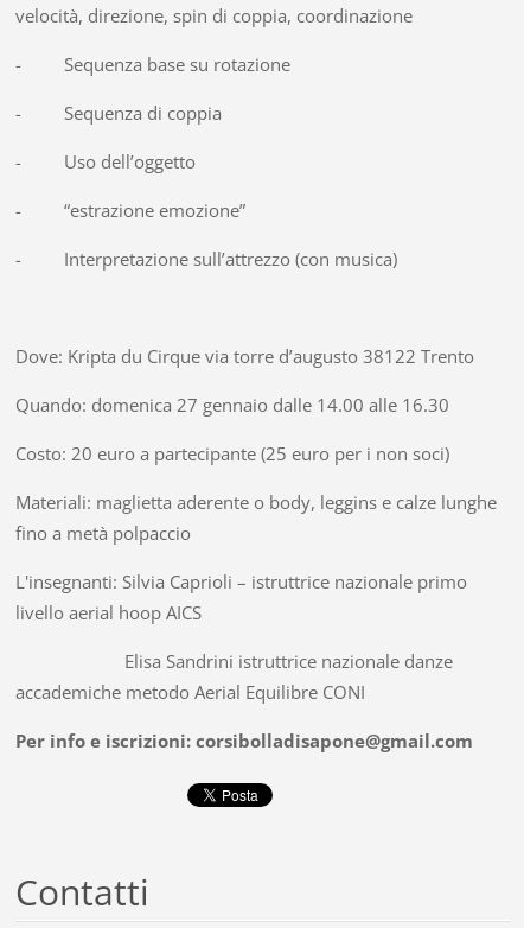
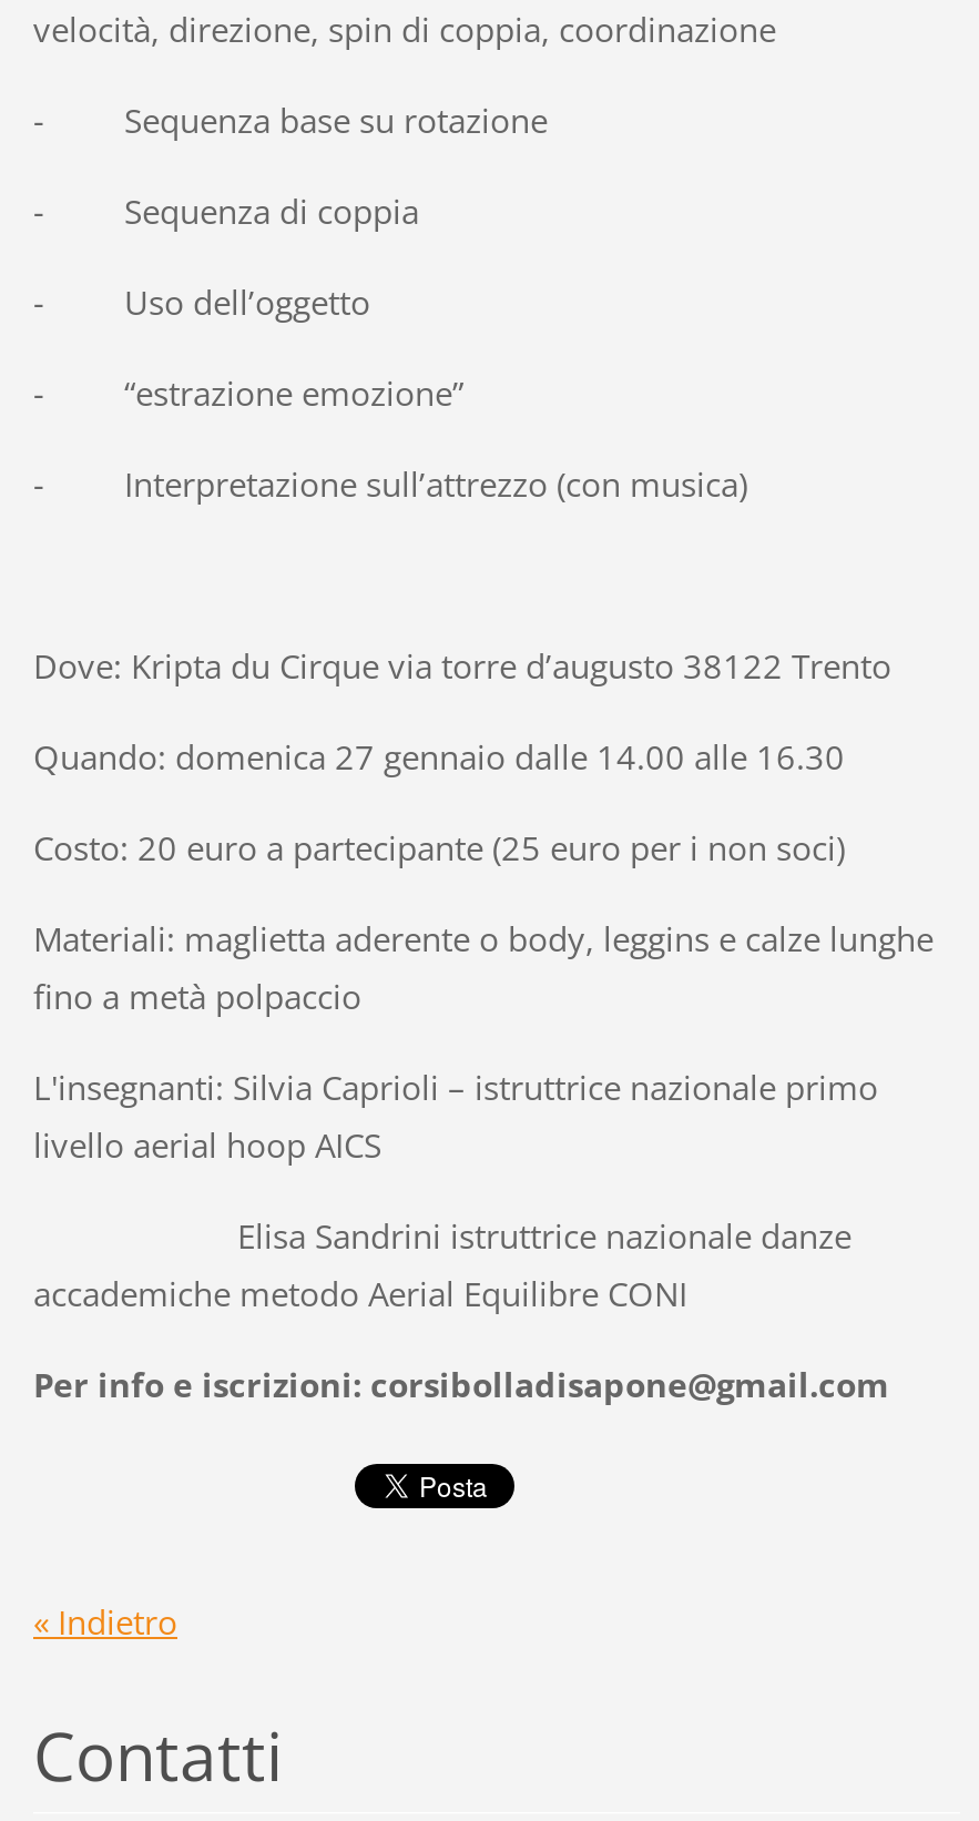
none -> [33,1598,177,1642] « Indietro

